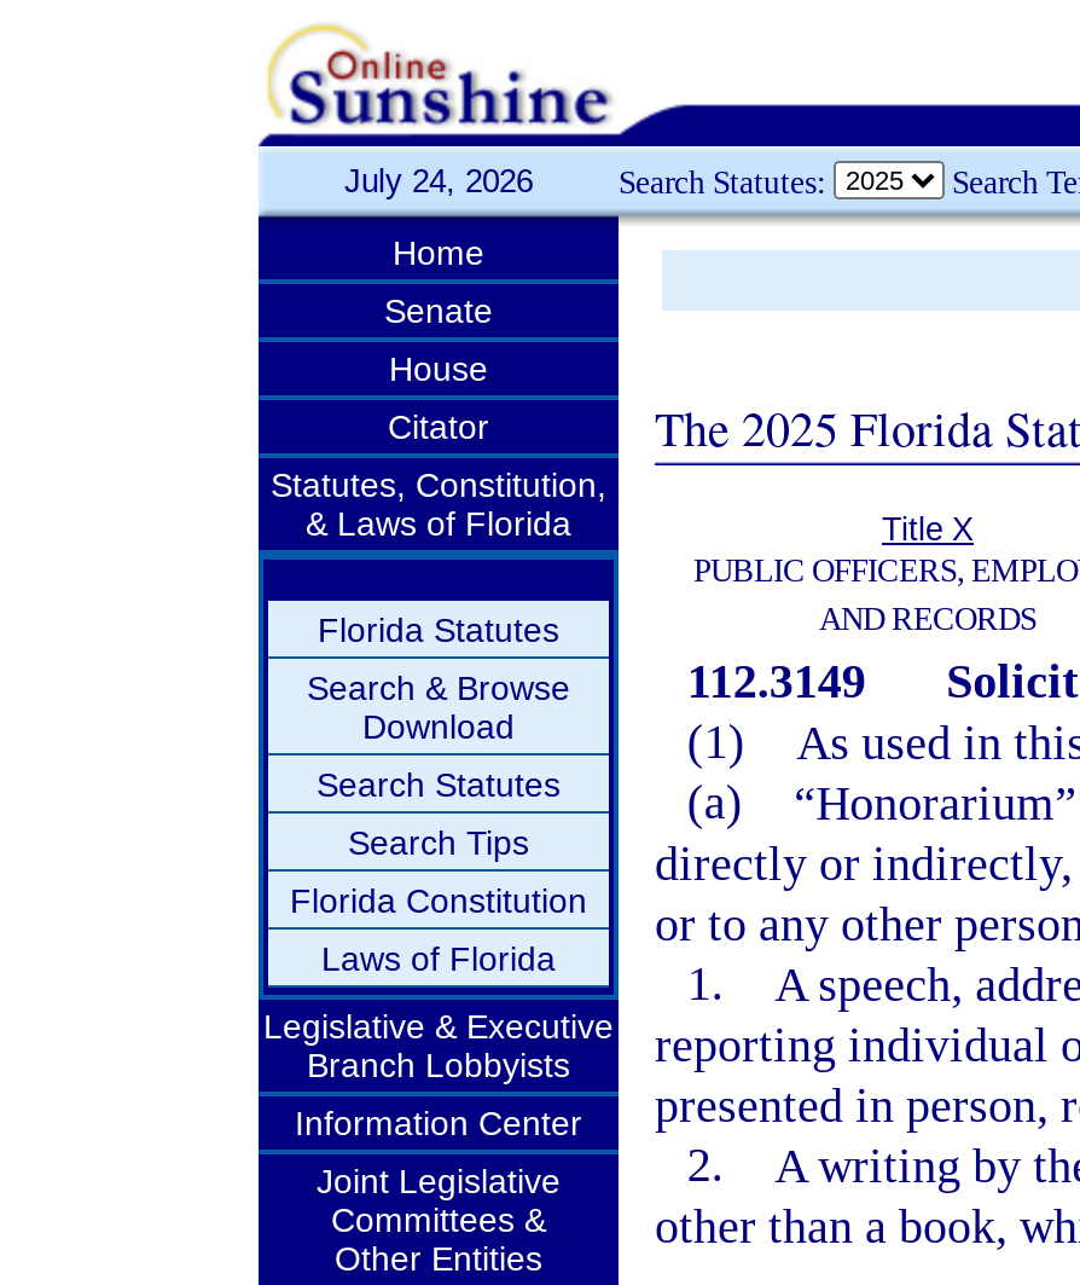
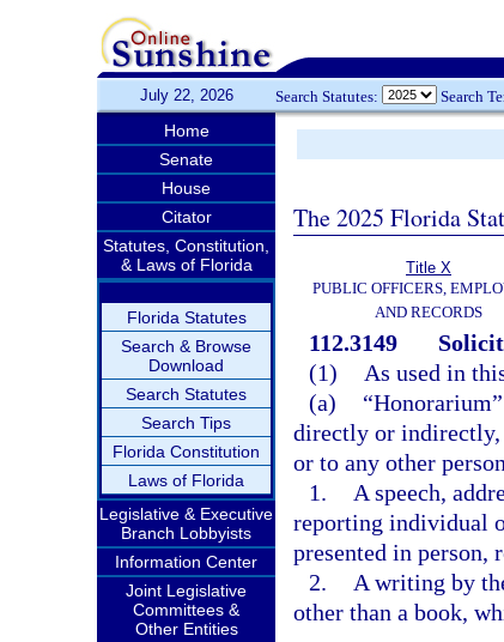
[344,163,533,199] July 24, 2026 -> [139,86,233,104] July 22, 2026

